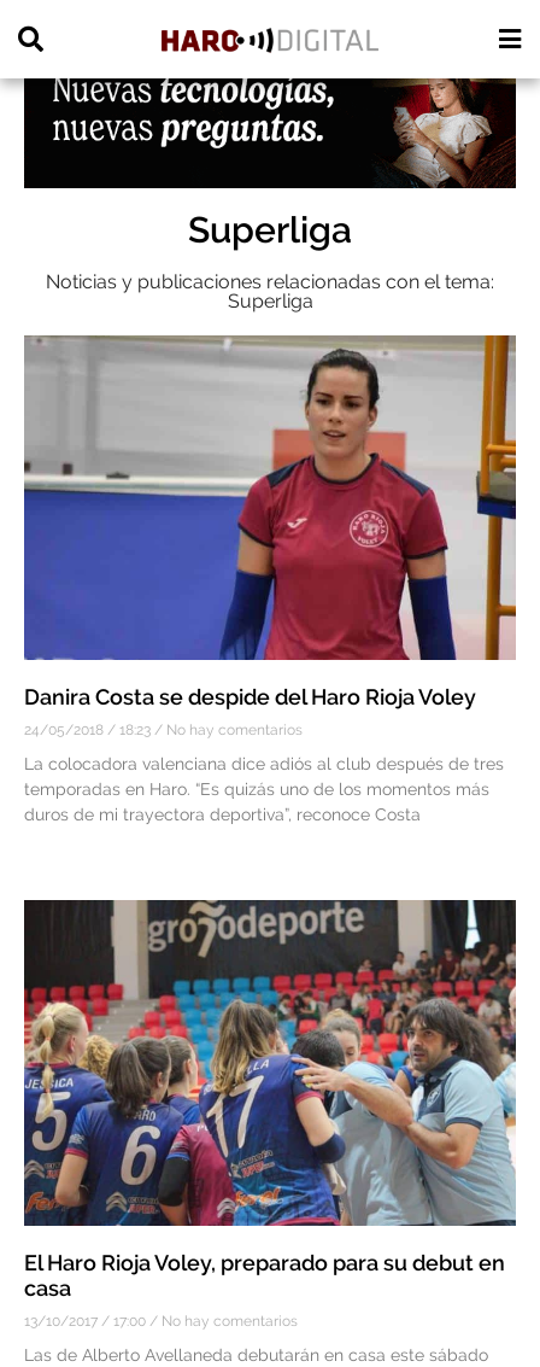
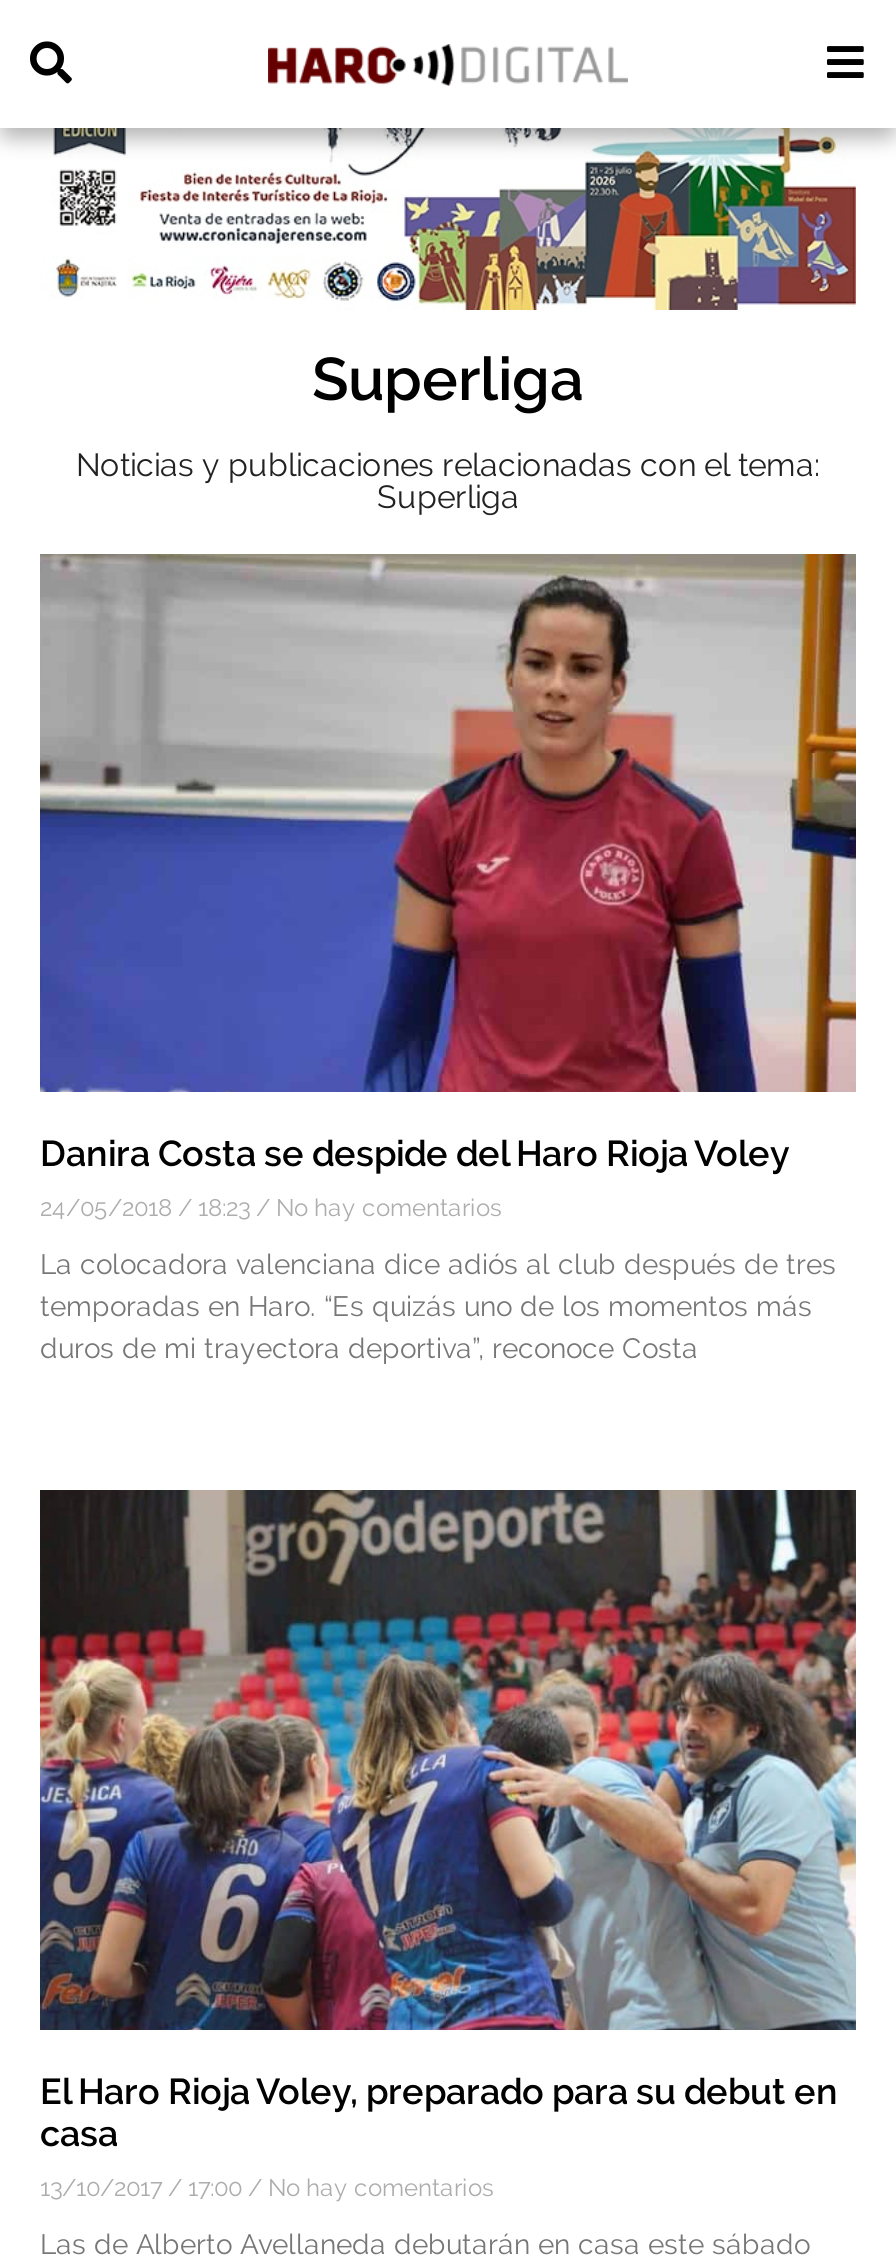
[23,77,517,189] [image] -> [40,126,858,312] [image]

